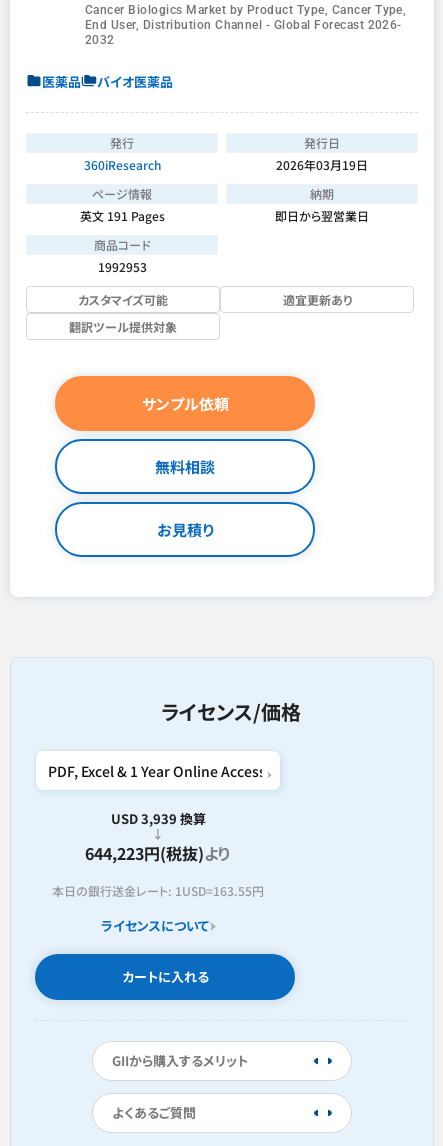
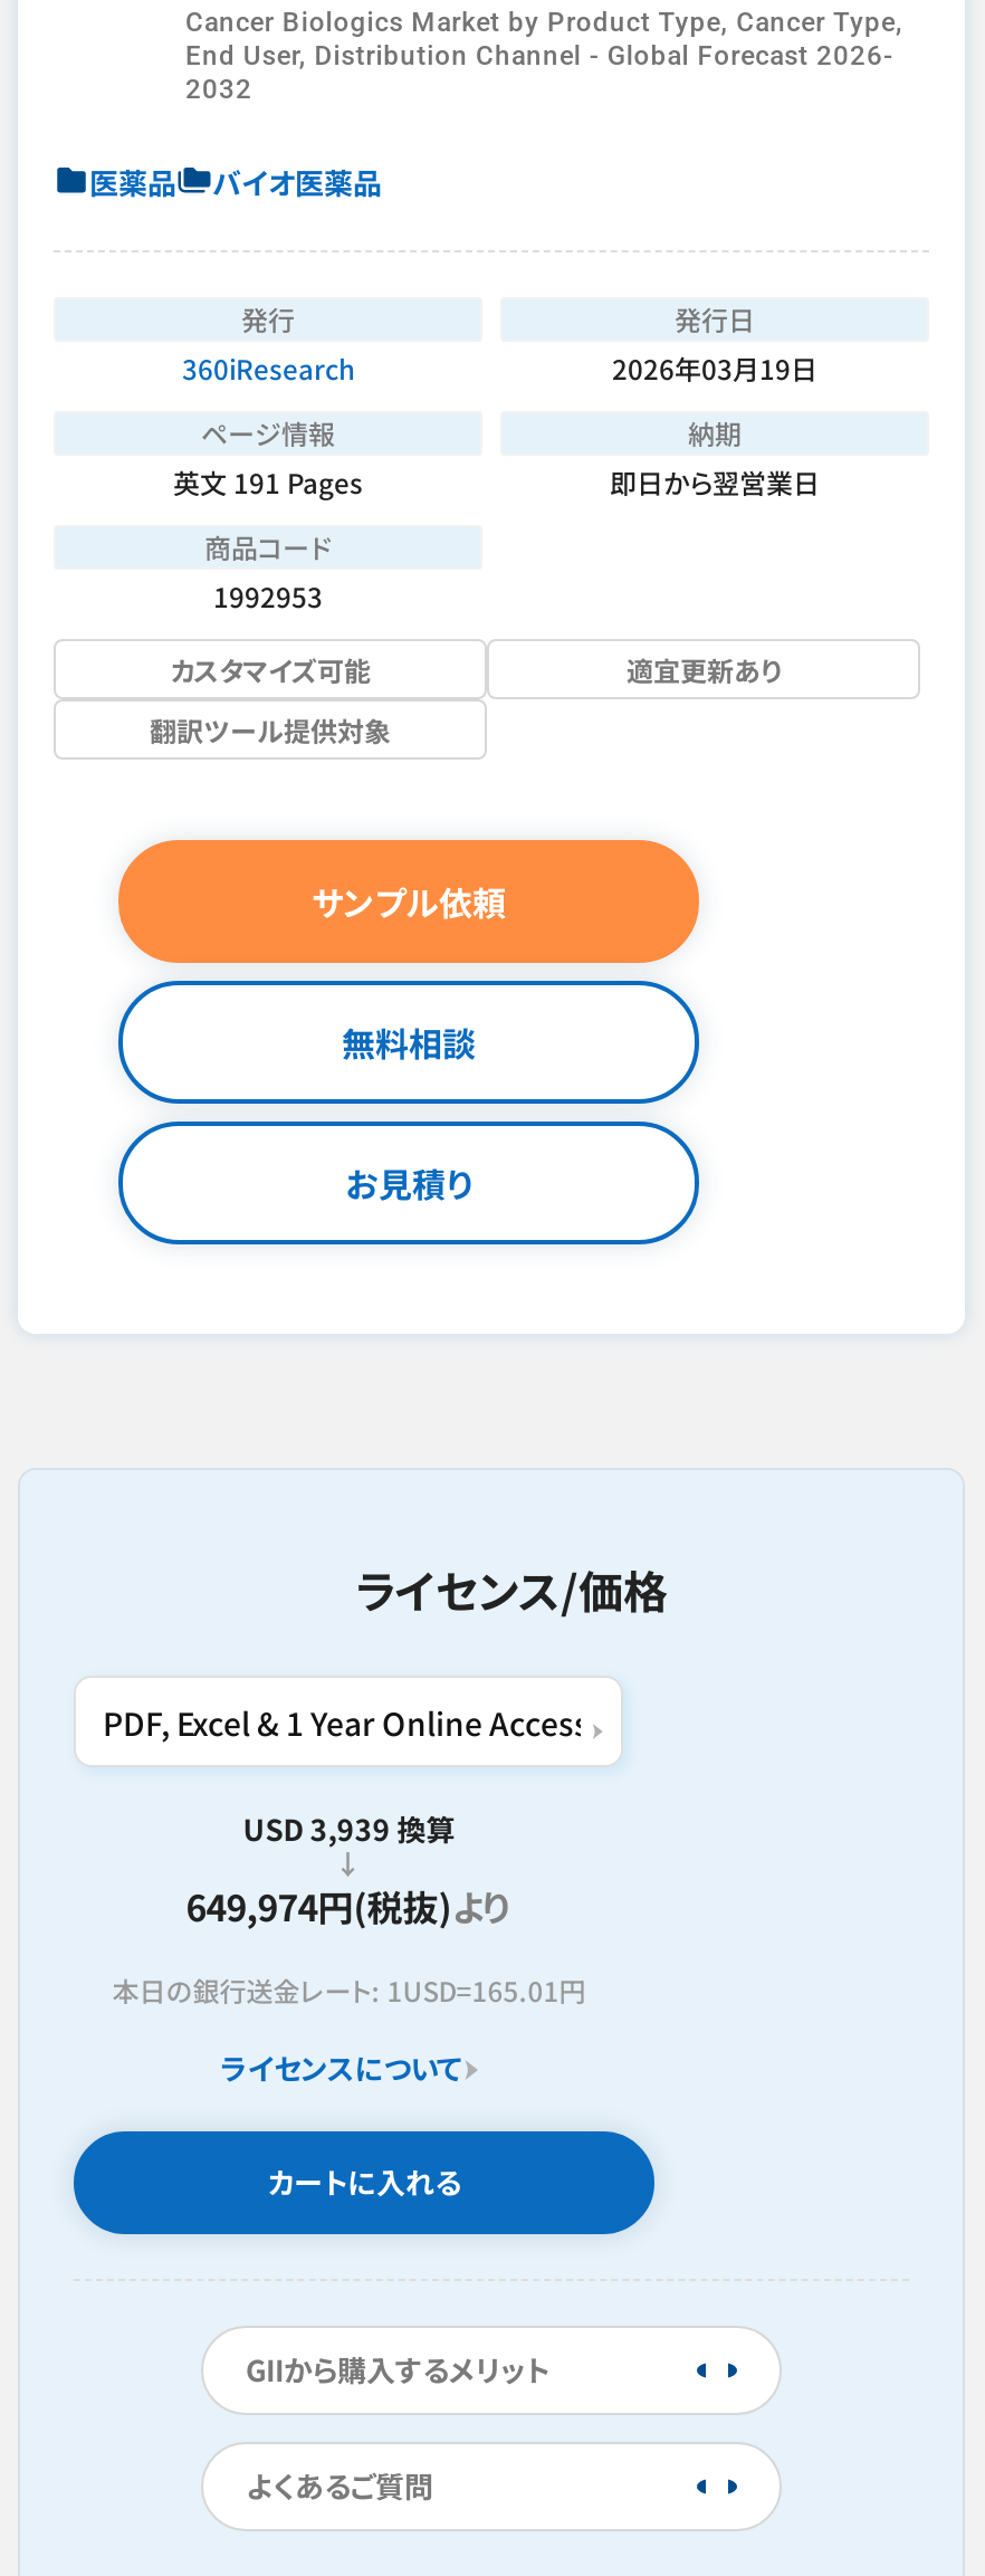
[85,841,231,865] 644,223円(税抜)より -> [186,1879,512,1933] 649,974円(税抜)より
[52,882,264,899] 本日の銀行送金レート: 1USD=163.55円 -> [112,1971,586,2009] 本日の銀行送金レート: 1USD=165.01円

